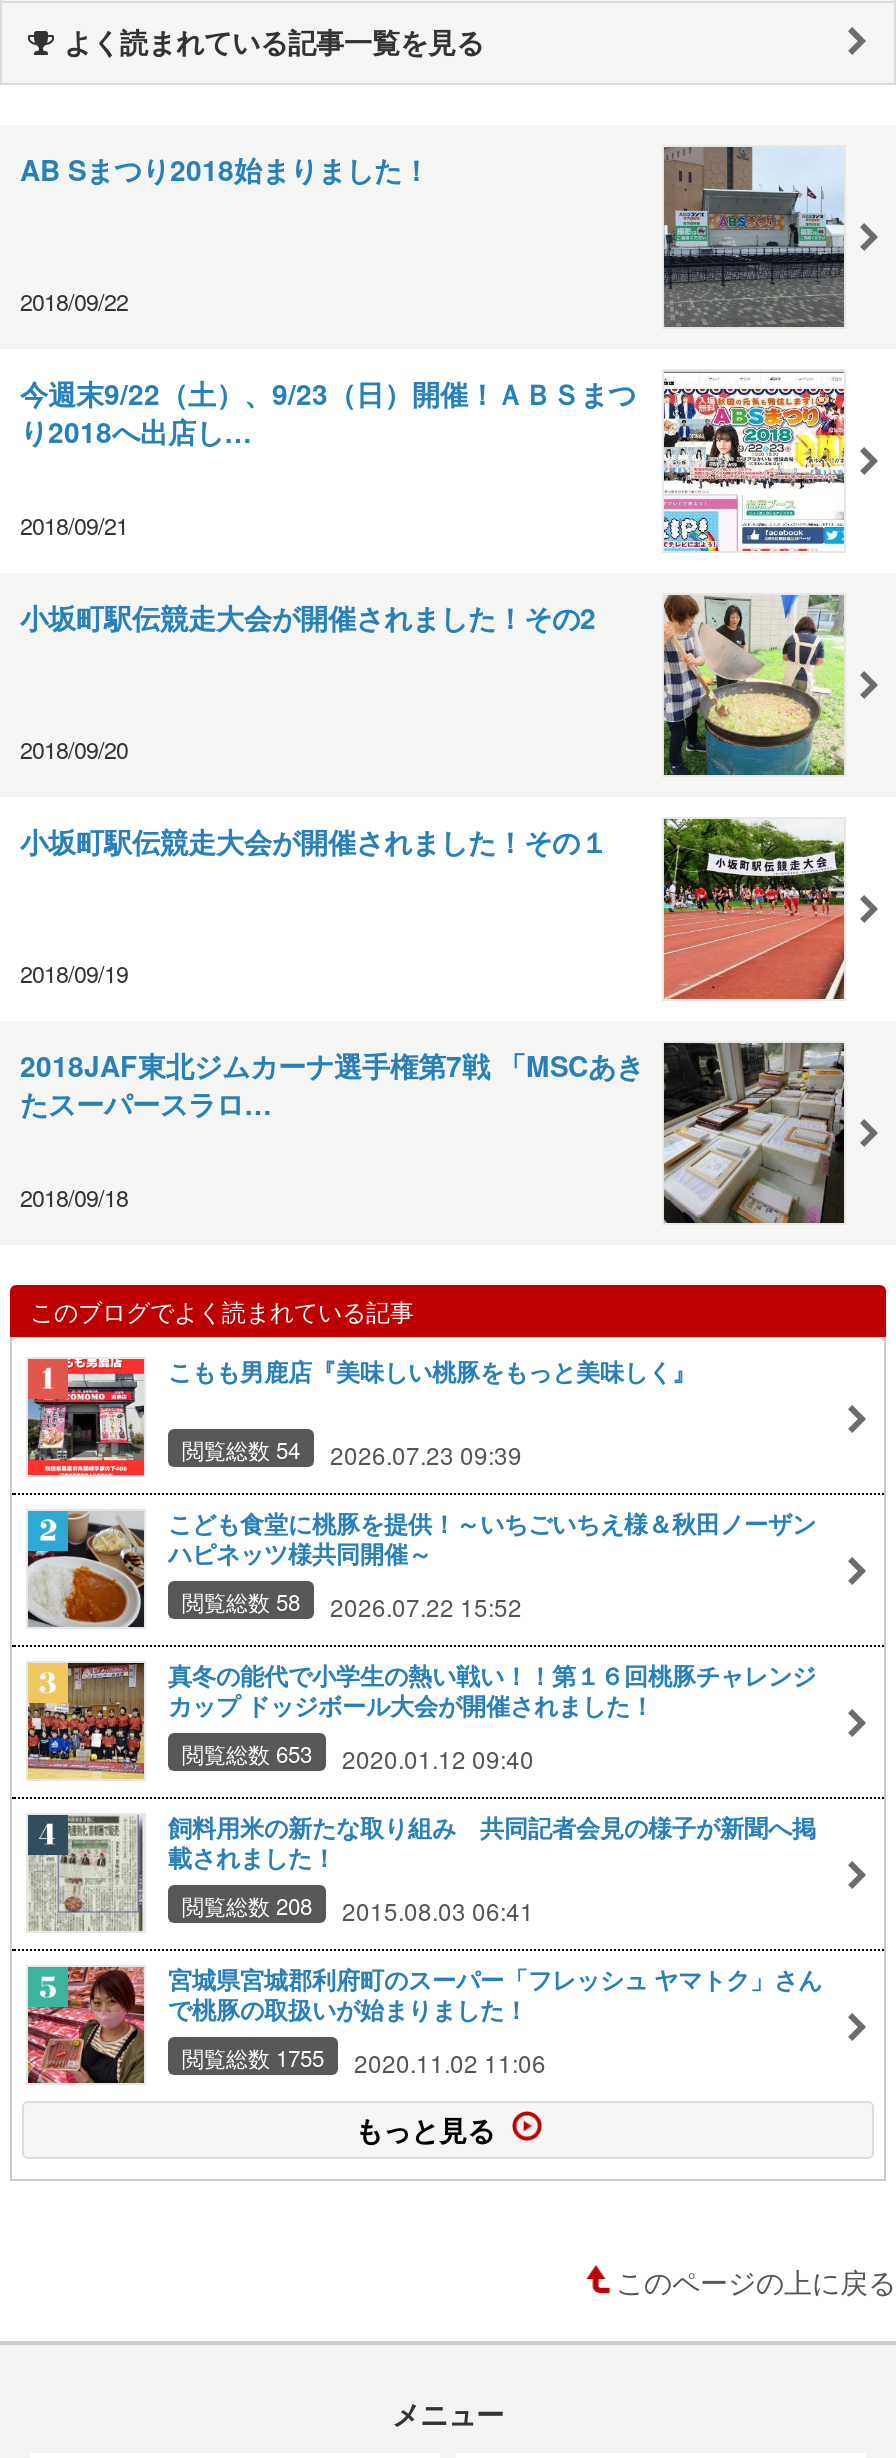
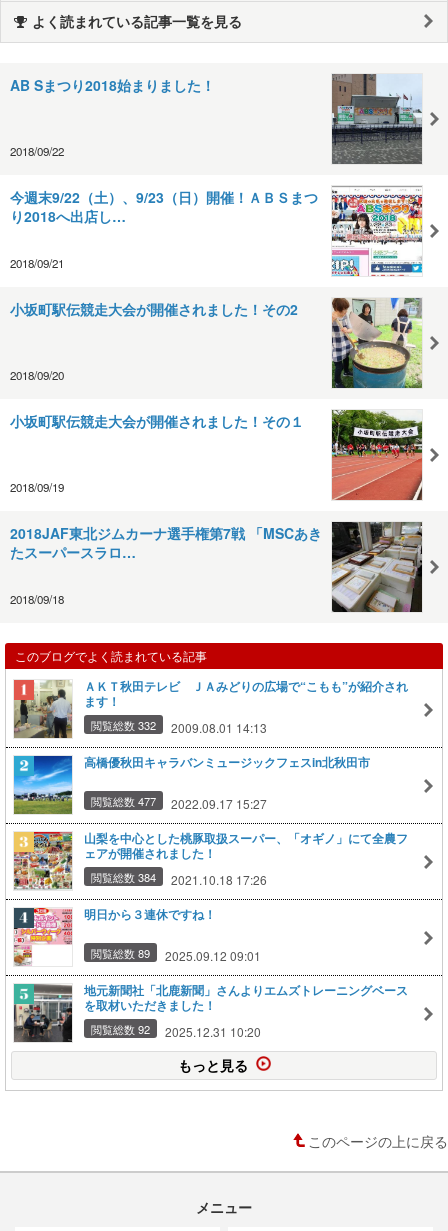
[26,1355,822,2079] [image] | こもも男鹿店『美味しい桃豚をもっと美味しく』 | 閲覧総数 54 | 2026.07.23 09:39 | こども食堂に桃豚を提供！～いちごいちえ様＆秋田ノーザン | ハピネッツ様共同開催～ | 閲覧総数 58 | 2026.07.22 15:52 | 真冬の能代で小学生の熱い戦い！！第１６回桃豚チャレンジ | カップ ドッジボール大会が開催されました！ | 閲覧総数 653 | 2020.01.12 09:40 | 飼料用米の新たな取り組み 共同記者会見の様子が新聞へ掲 | 載されました！ | 閲覧総数 208 | 2015.08.03 06:41 | 宮城県宮城郡利府町のスーパー「フレッシュ ヤマトク」さん | で桃豚の取扱いが始まりました！ | 閲覧総数 1755 | 2020.11.02 11:06 -> [13,678,408,1040] [image] | ＡＫＴ秋田テレビ ＪＡみどりの広場で“こもも”が紹介され | ます！ | 閲覧総数 332 | 2009.08.01 14:13 | 高橋優秋田キャラバンミュージックフェスin北秋田市 | 閲覧総数 477 | 2022.09.17 15:27 | 山梨を中心とした桃豚取扱スーパー、「オギノ」にて全農フ | ェアが開催されました！ | 閲覧総数 384 | 2021.10.18 17:26 | 明日から３連休ですね！ | 閲覧総数 89 | 2025.09.12 09:01 | 地元新聞社「北鹿新聞」さんよりエムズトレーニングベース | を取材いただきました！ | 閲覧総数 92 | 2025.12.31 10:20
[26,1509,146,1627] [image] -> [13,755,73,814] [image]
[28,1661,144,1779] [image] -> [14,831,73,890] [image]
[30,1813,144,1933] [image] -> [14,907,72,966] [image]
[26,1967,144,2085] [image] -> [13,984,72,1043] [image]

